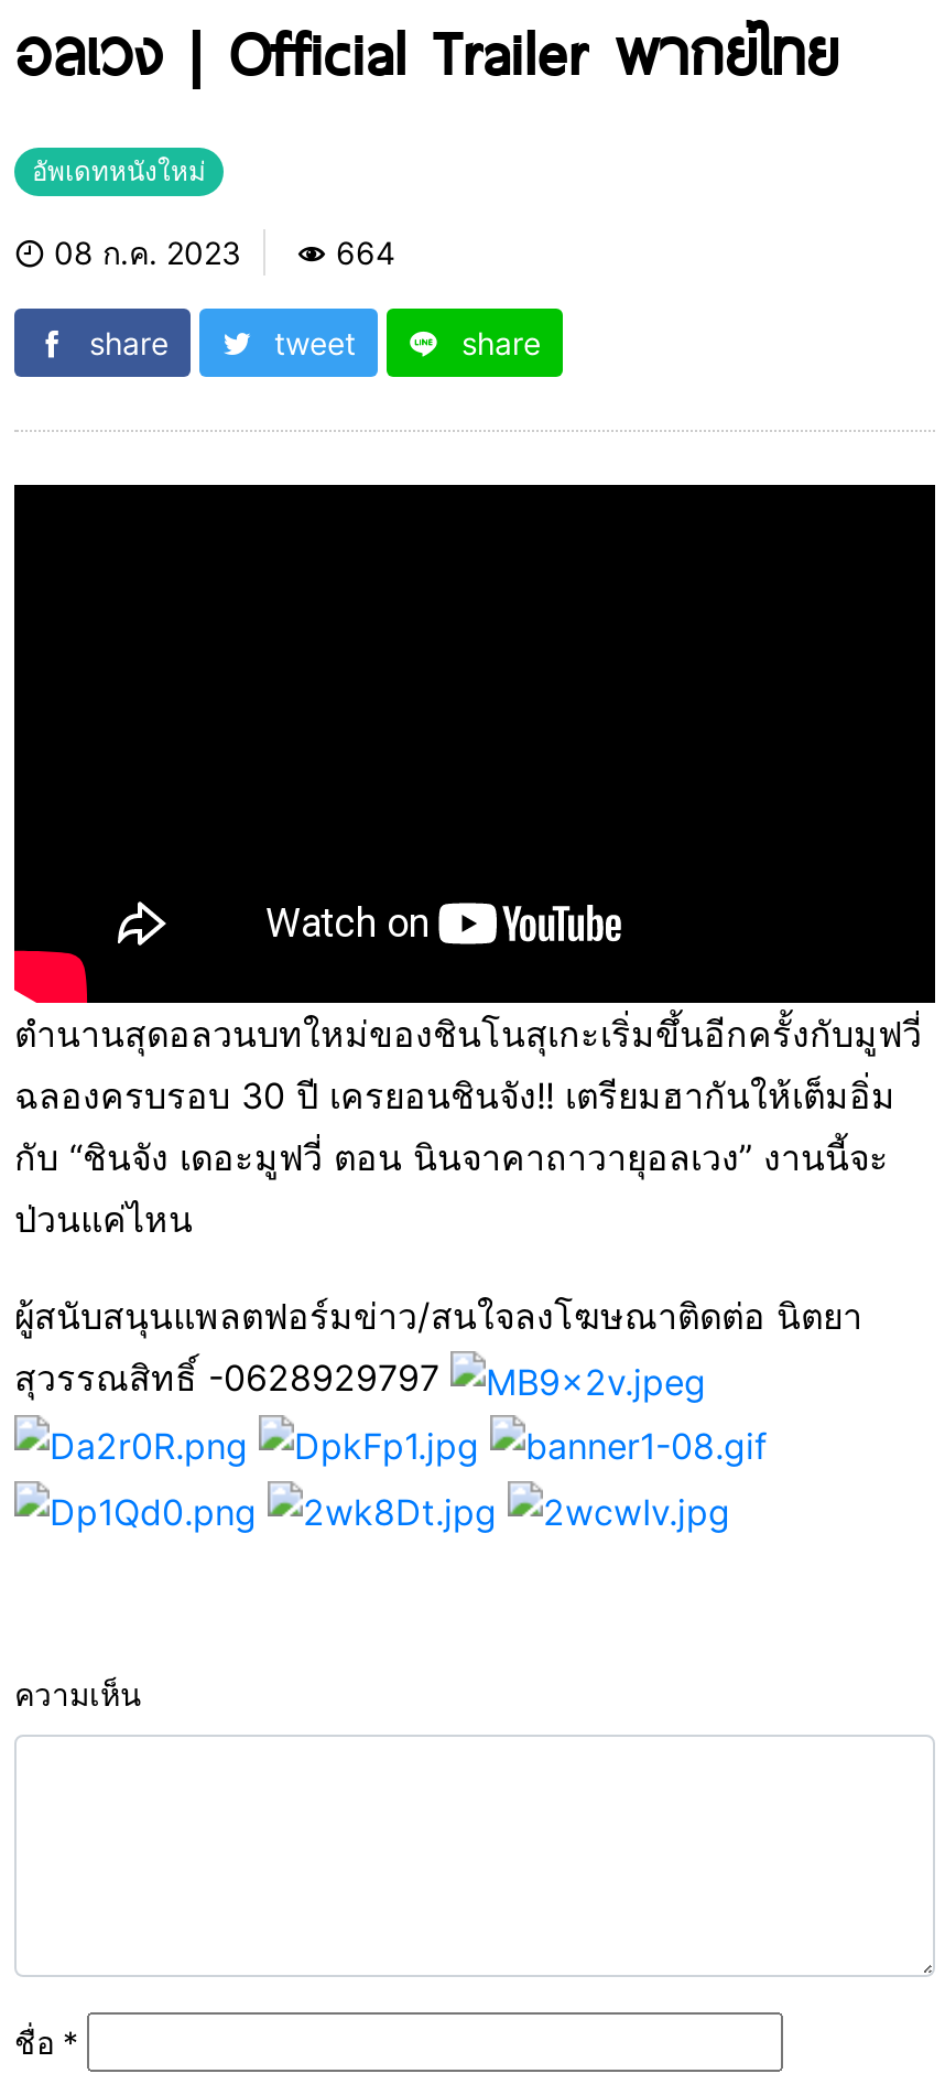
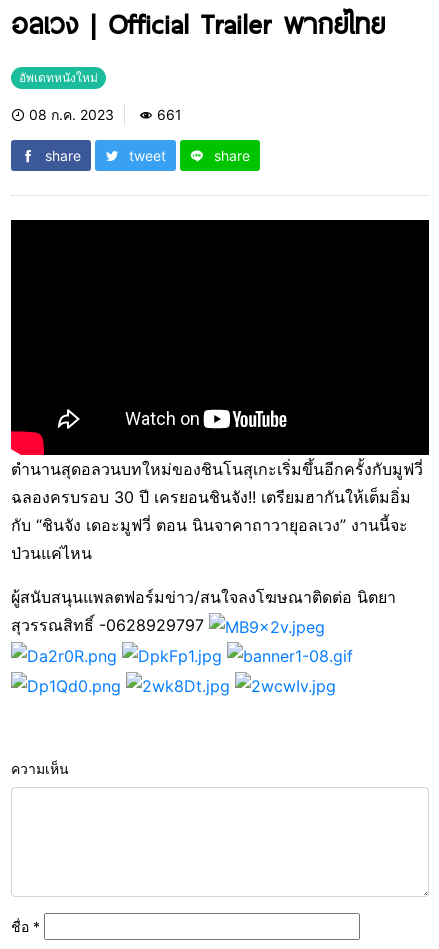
[327,234,395,271] 664 -> [153,106,182,123] 661

